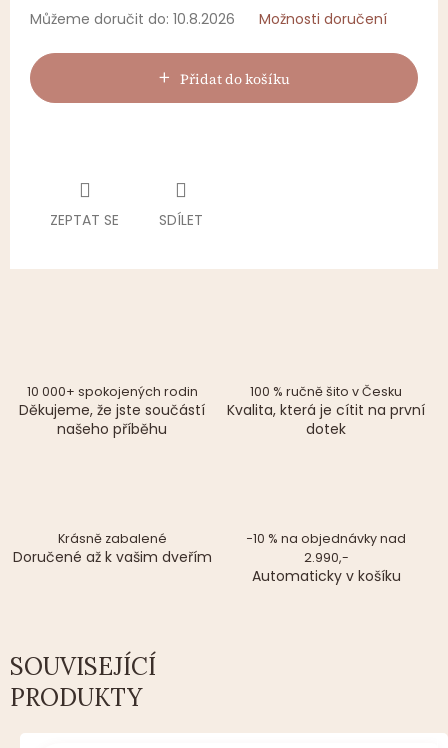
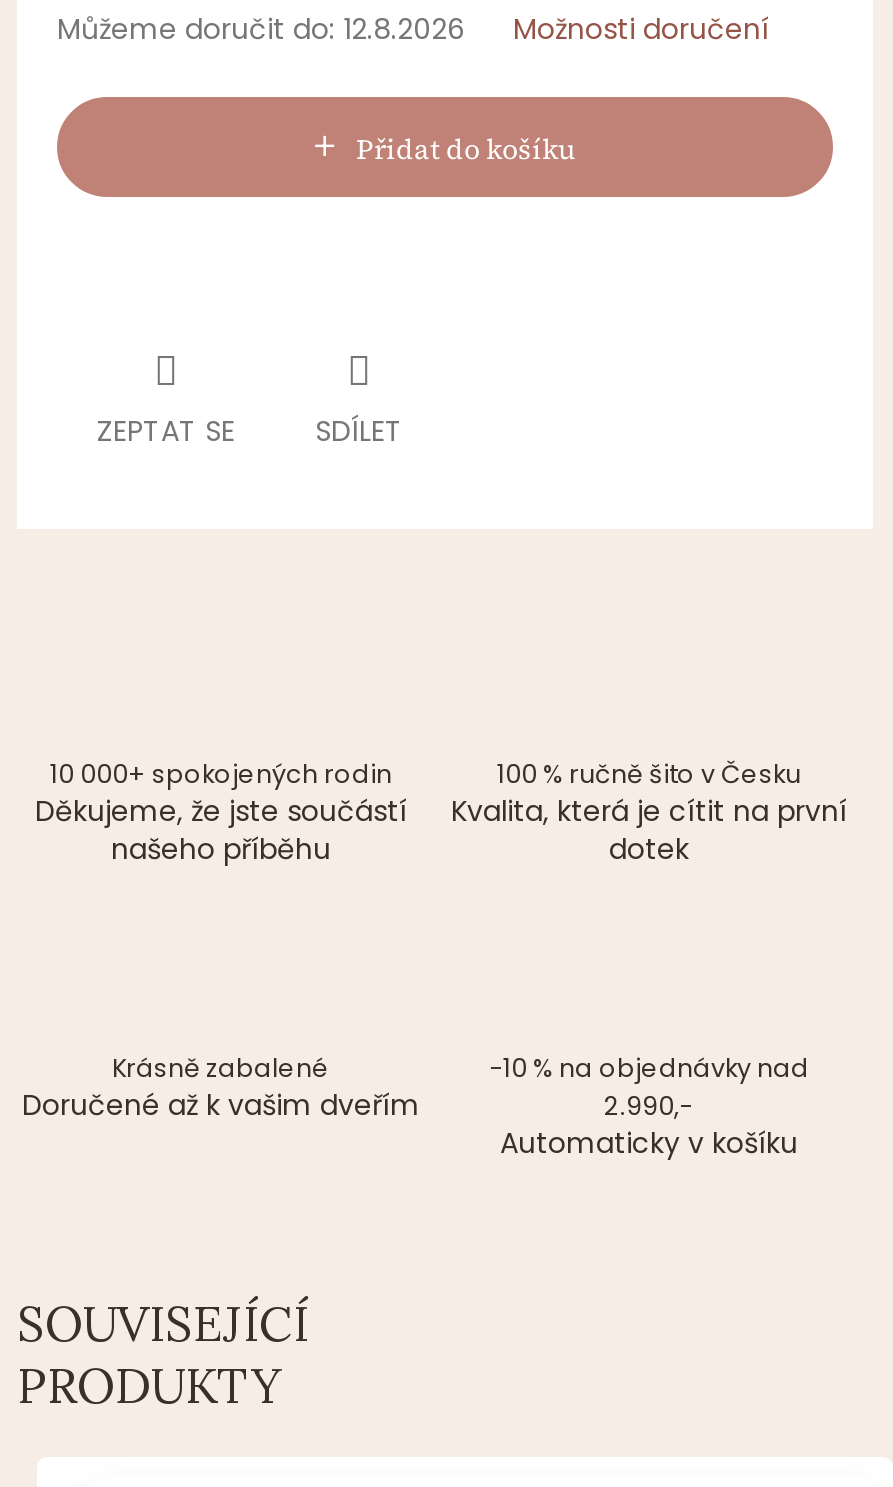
[30,9,235,29] Můžeme doručit do: 10.8.2026 -> [57,9,465,49] Můžeme doručit do: 12.8.2026

